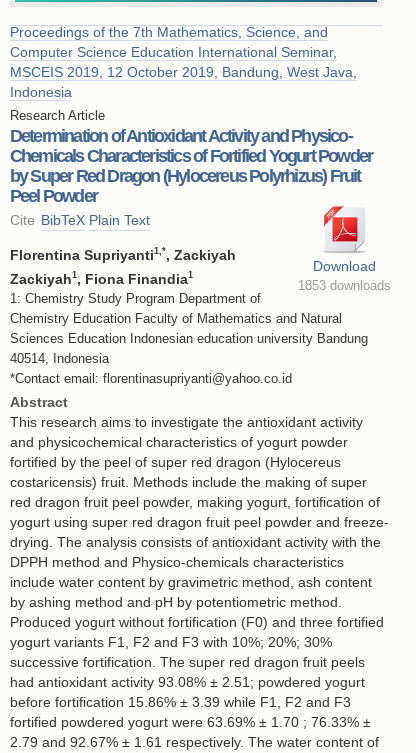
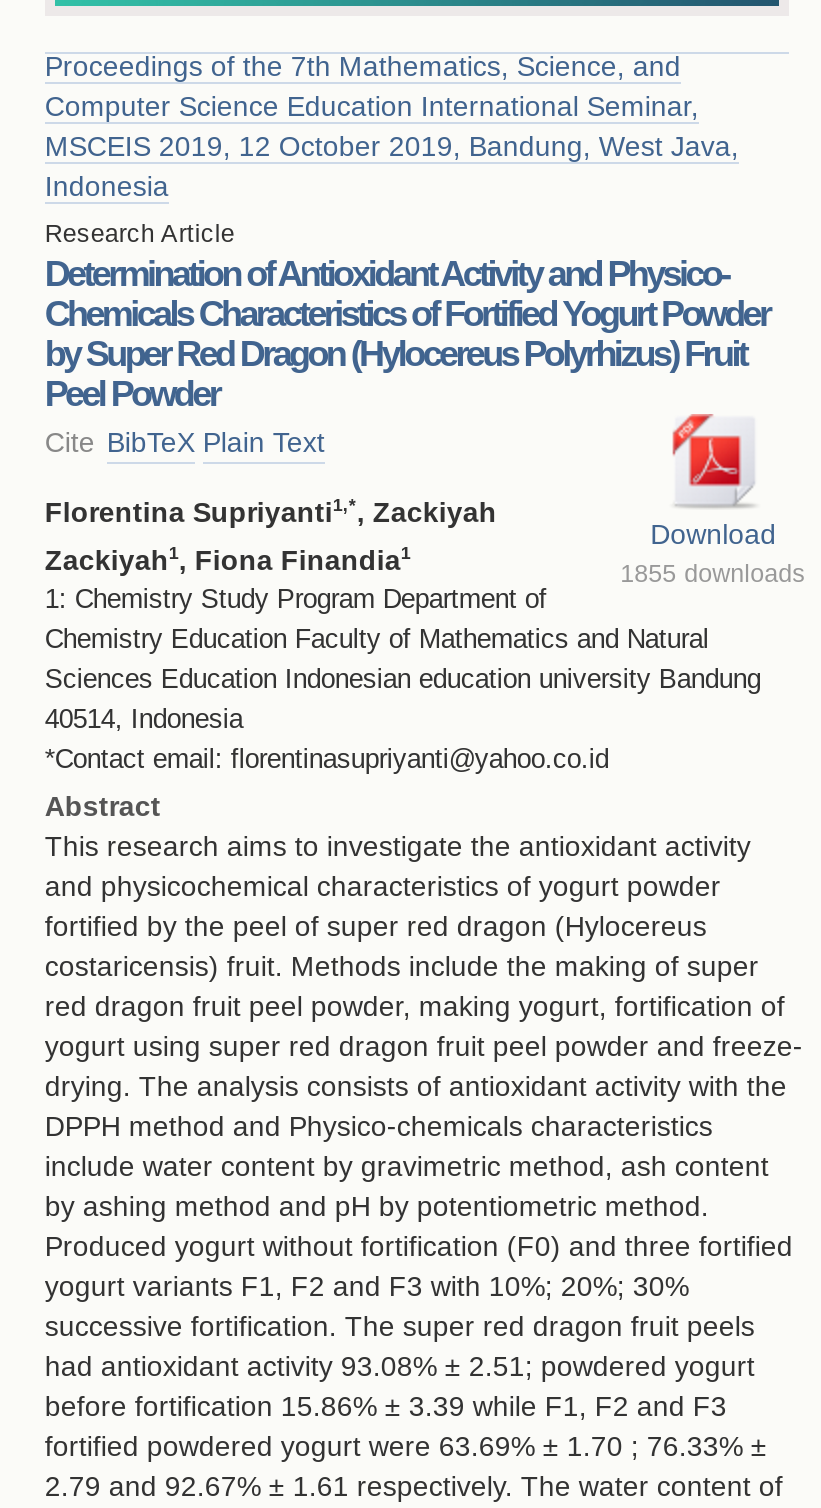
[298,279,391,293] 1853 downloads -> [620,559,806,587] 1855 downloads

